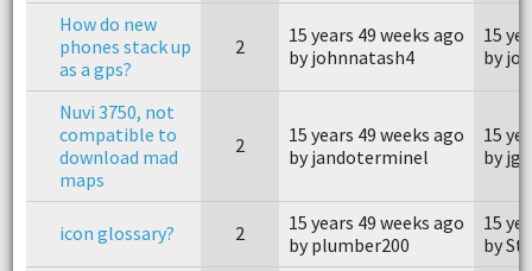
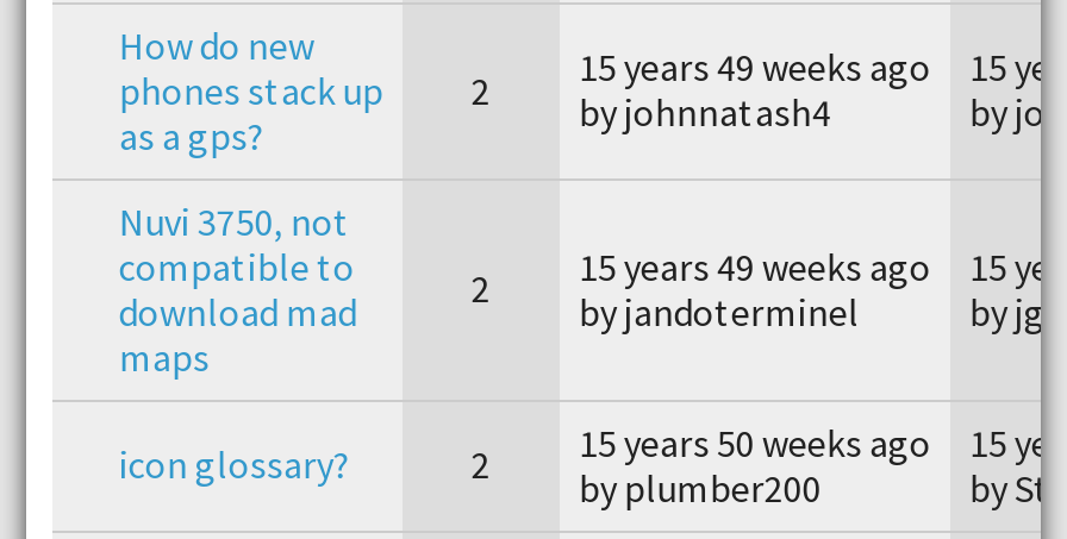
[288,210,464,234] 15 years 49 weeks ago -> [578,419,931,466] 15 years 50 weeks ago

